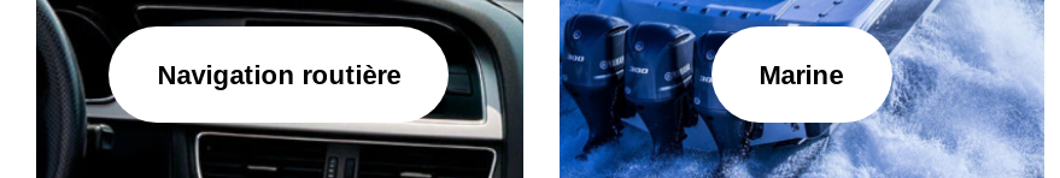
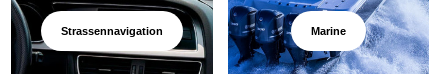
[157,60,401,89] Navigation routière -> [61,25,163,37] Strassennavigation

